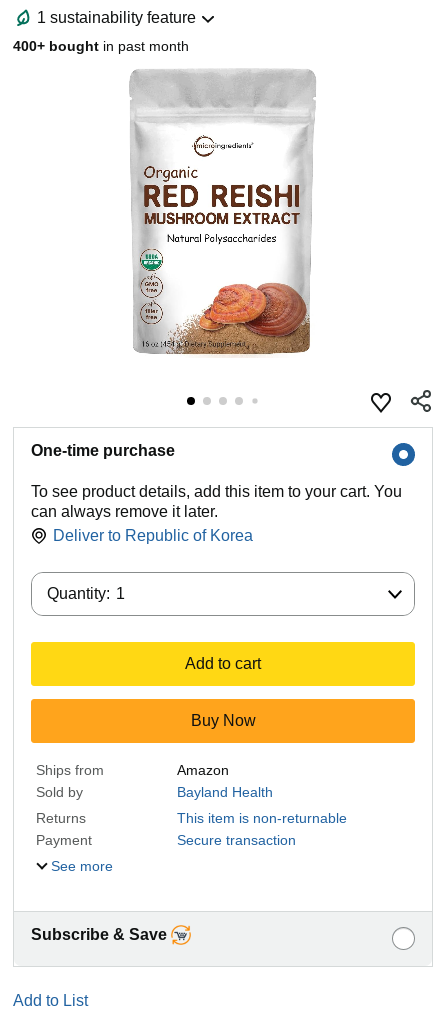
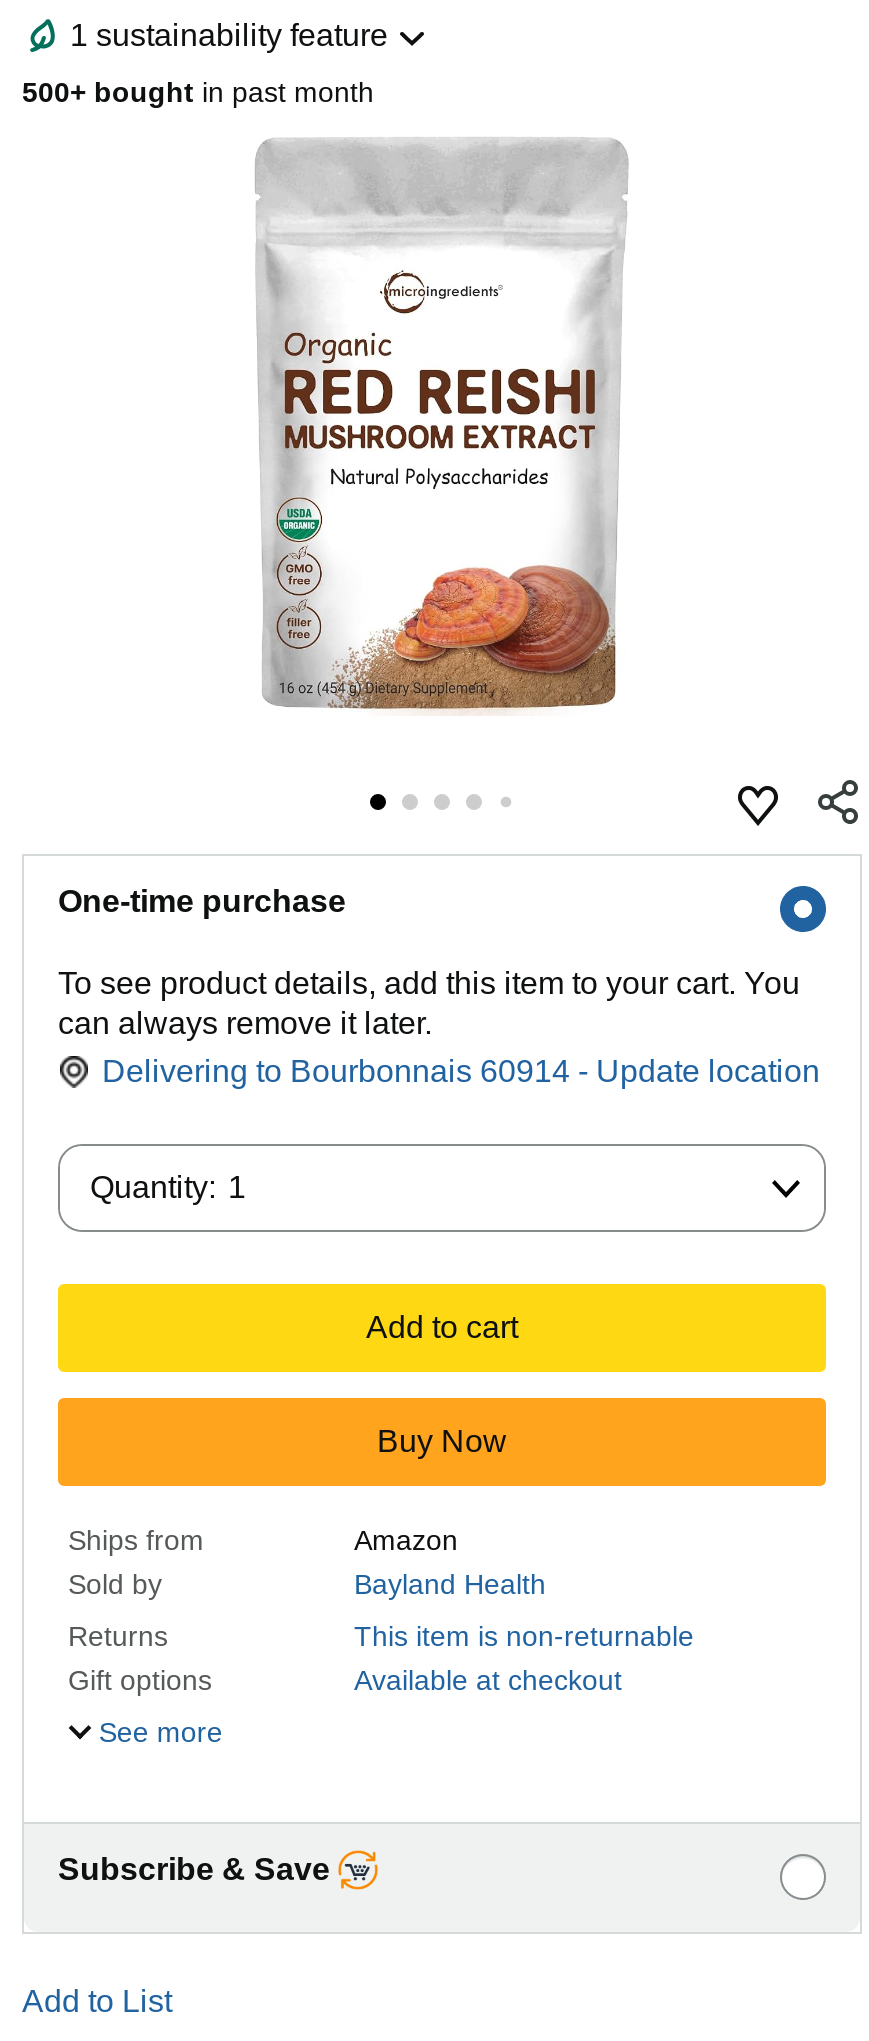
[13,38,189,54] 400+ bought in past month -> [22,76,374,108] 500+ bought in past month
[53,527,253,544] Deliver to Republic of Korea -> [102,1054,820,1088] Delivering to Bourbonnais 60914 - Update location
[36,832,296,848] Payment | Secure transaction -> [68,1664,622,1696] Gift options | Available at checkout

